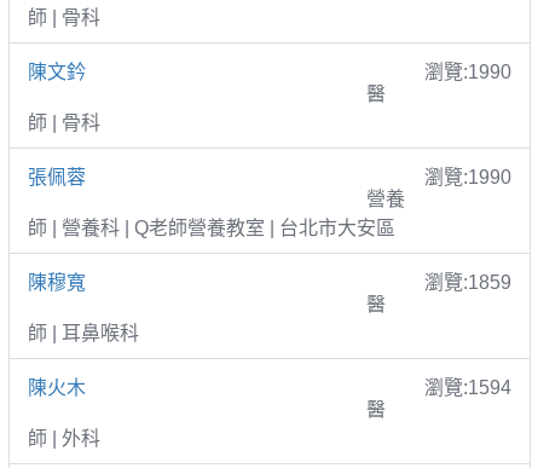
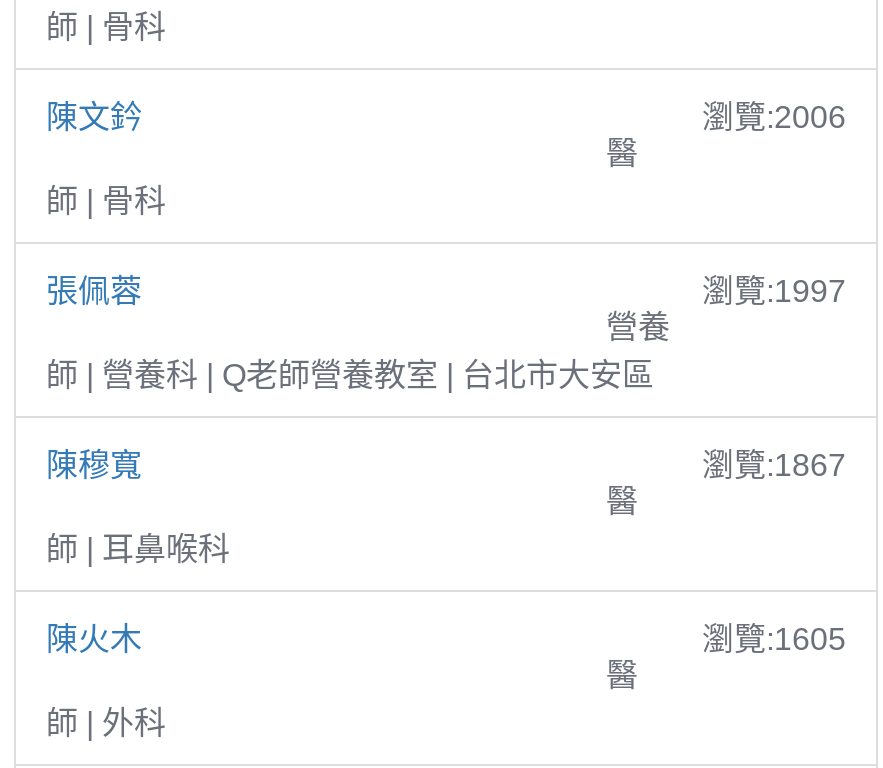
[424,61,511,82] 瀏覽:1990 -> [702,99,846,133] 瀏覽:2006
[424,166,511,187] 瀏覽:1990 -> [702,273,846,307] 瀏覽:1997
[424,272,511,292] 瀏覽:1859 -> [702,447,846,481] 瀏覽:1867
[424,377,511,397] 瀏覽:1594 -> [702,621,846,655] 瀏覽:1605

